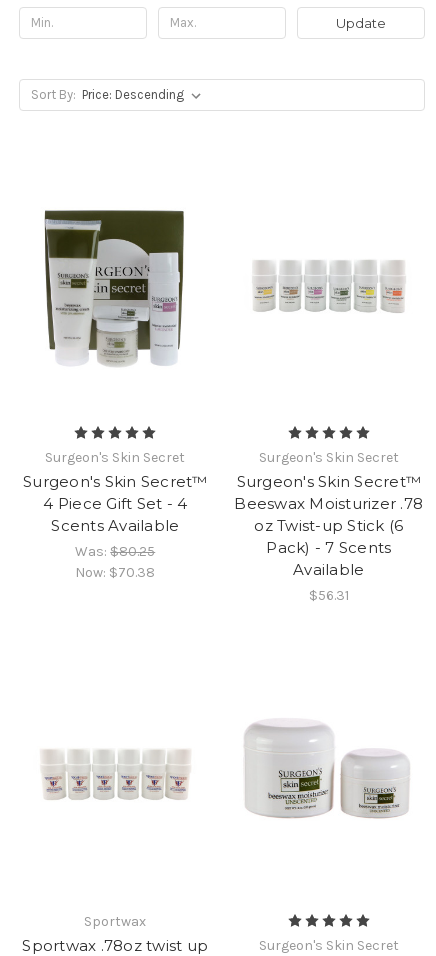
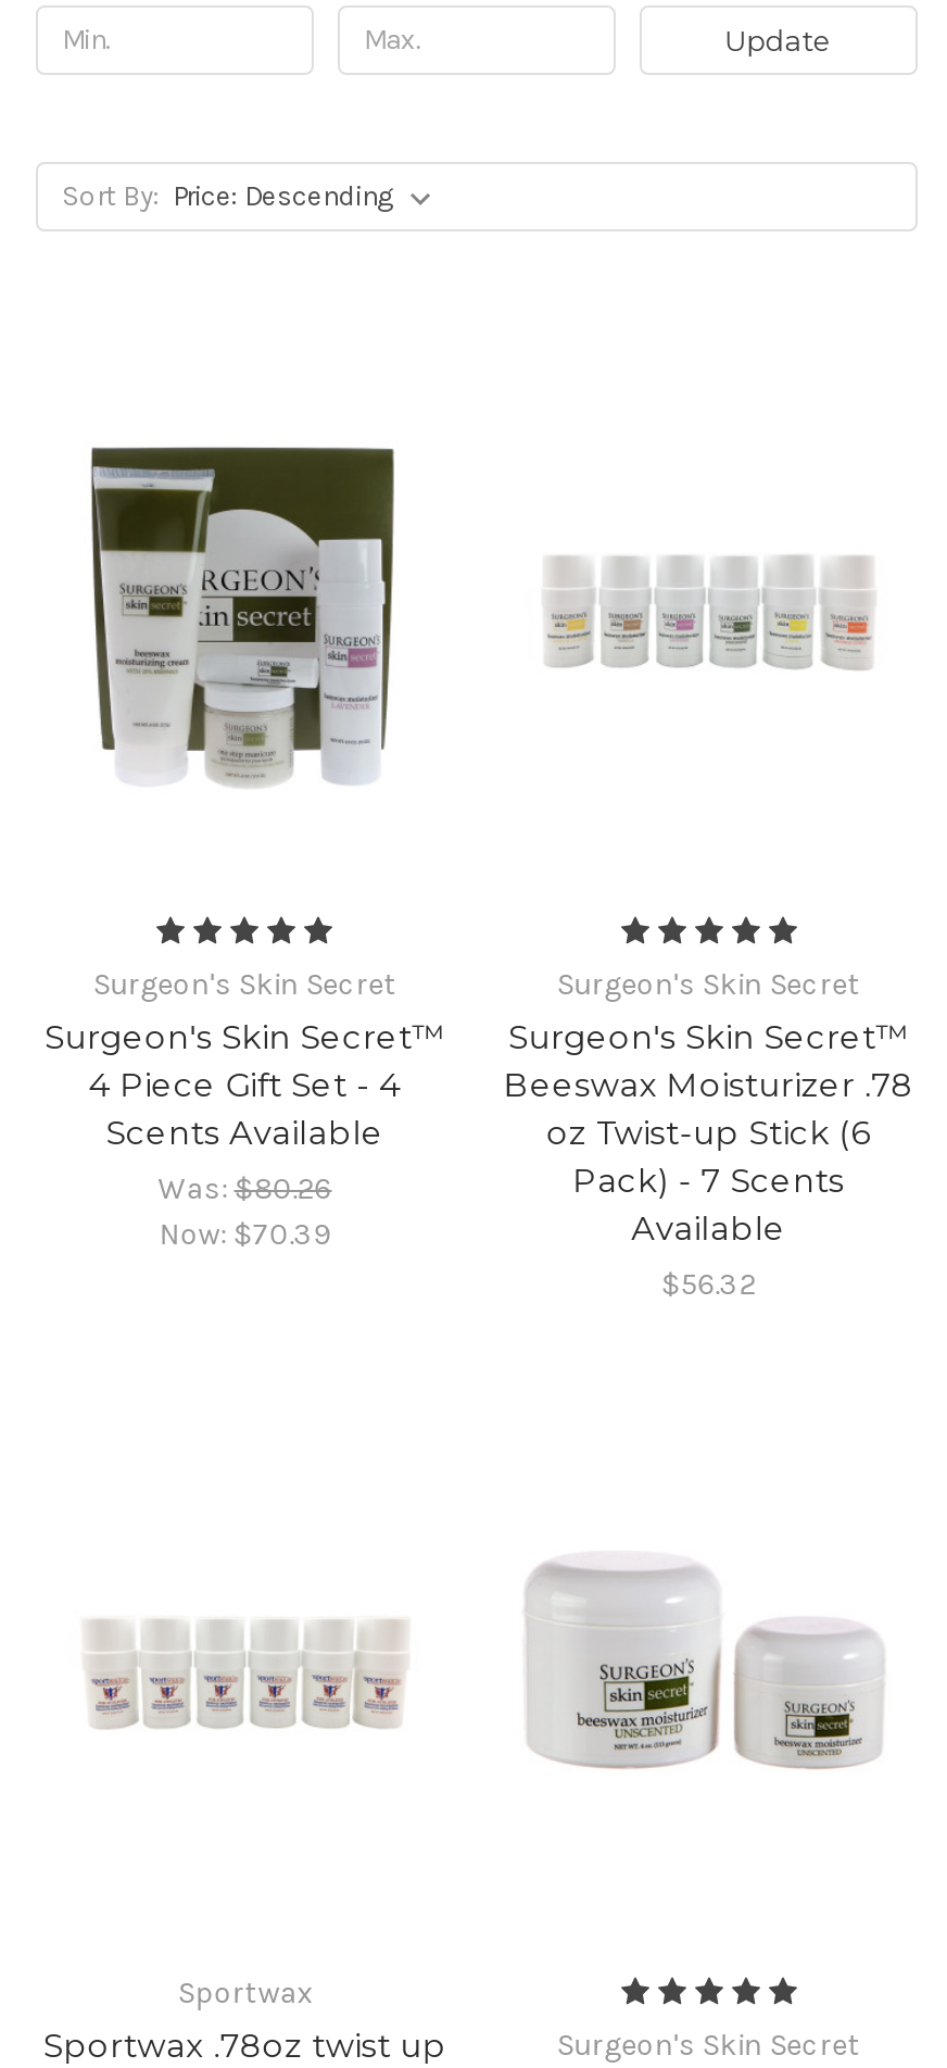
[75,543,155,560] Was: $80.25 -> [158,1170,332,1207] Was: $80.26
[75,564,155,581] Now: $70.38 -> [159,1215,331,1252] Now: $70.39
[309,587,349,604] $56.31 -> [661,1265,757,1302] $56.32

